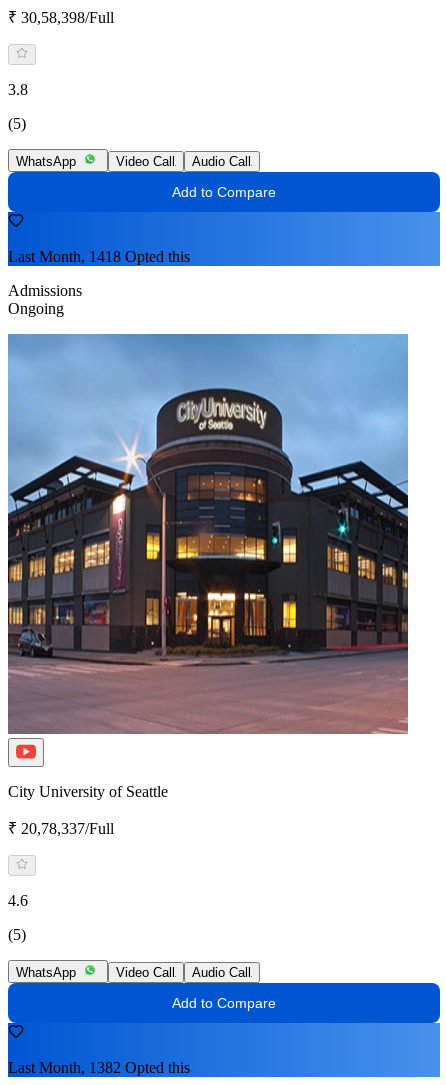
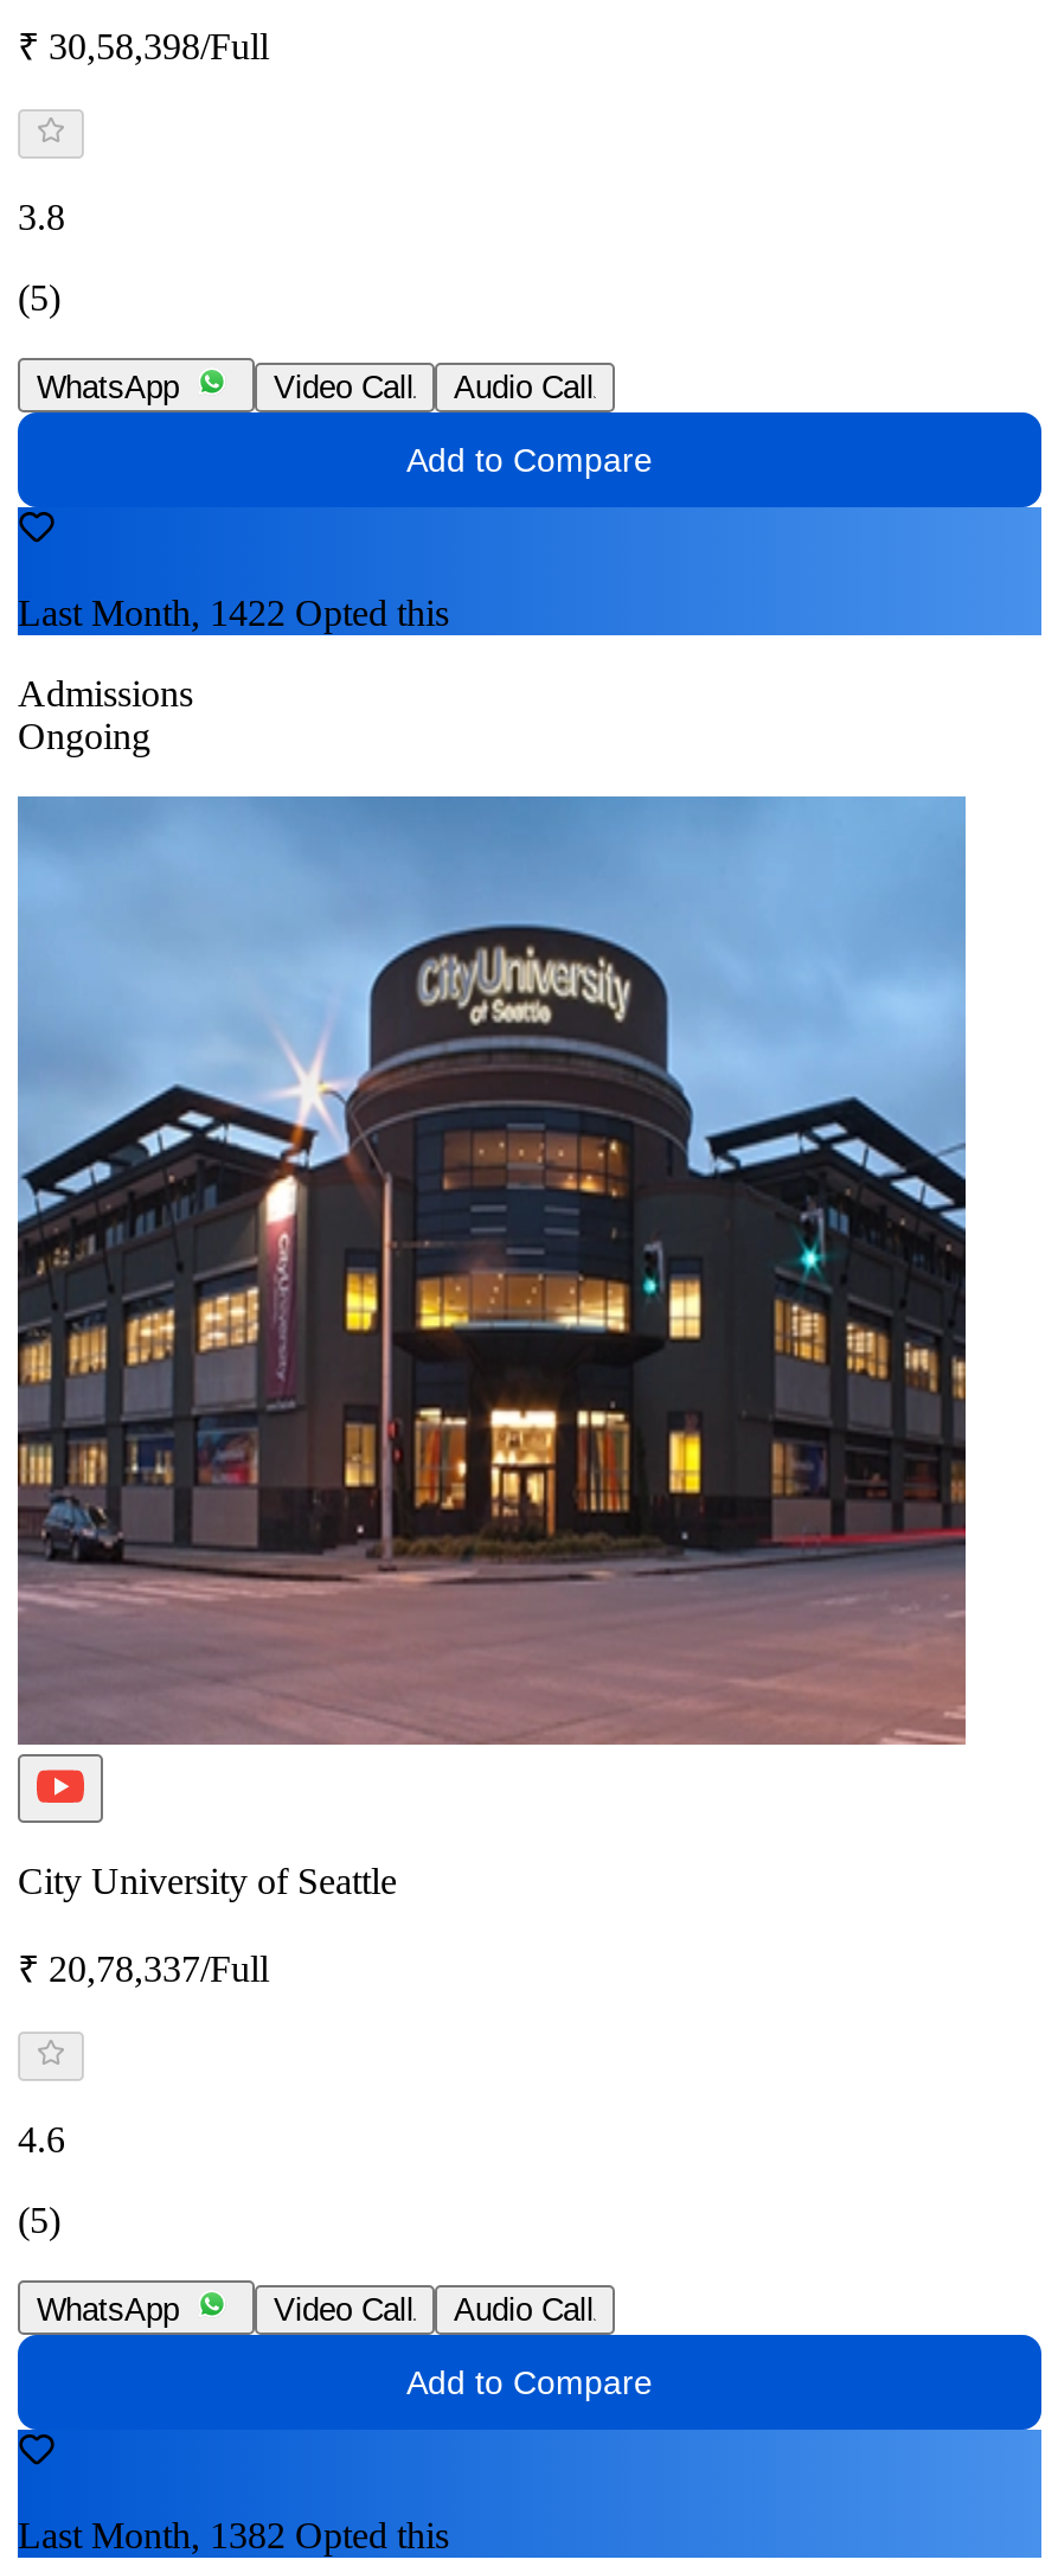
[8,248,190,265] Last Month, 1418 Opted this -> [18,592,449,632] Last Month, 1422 Opted this

